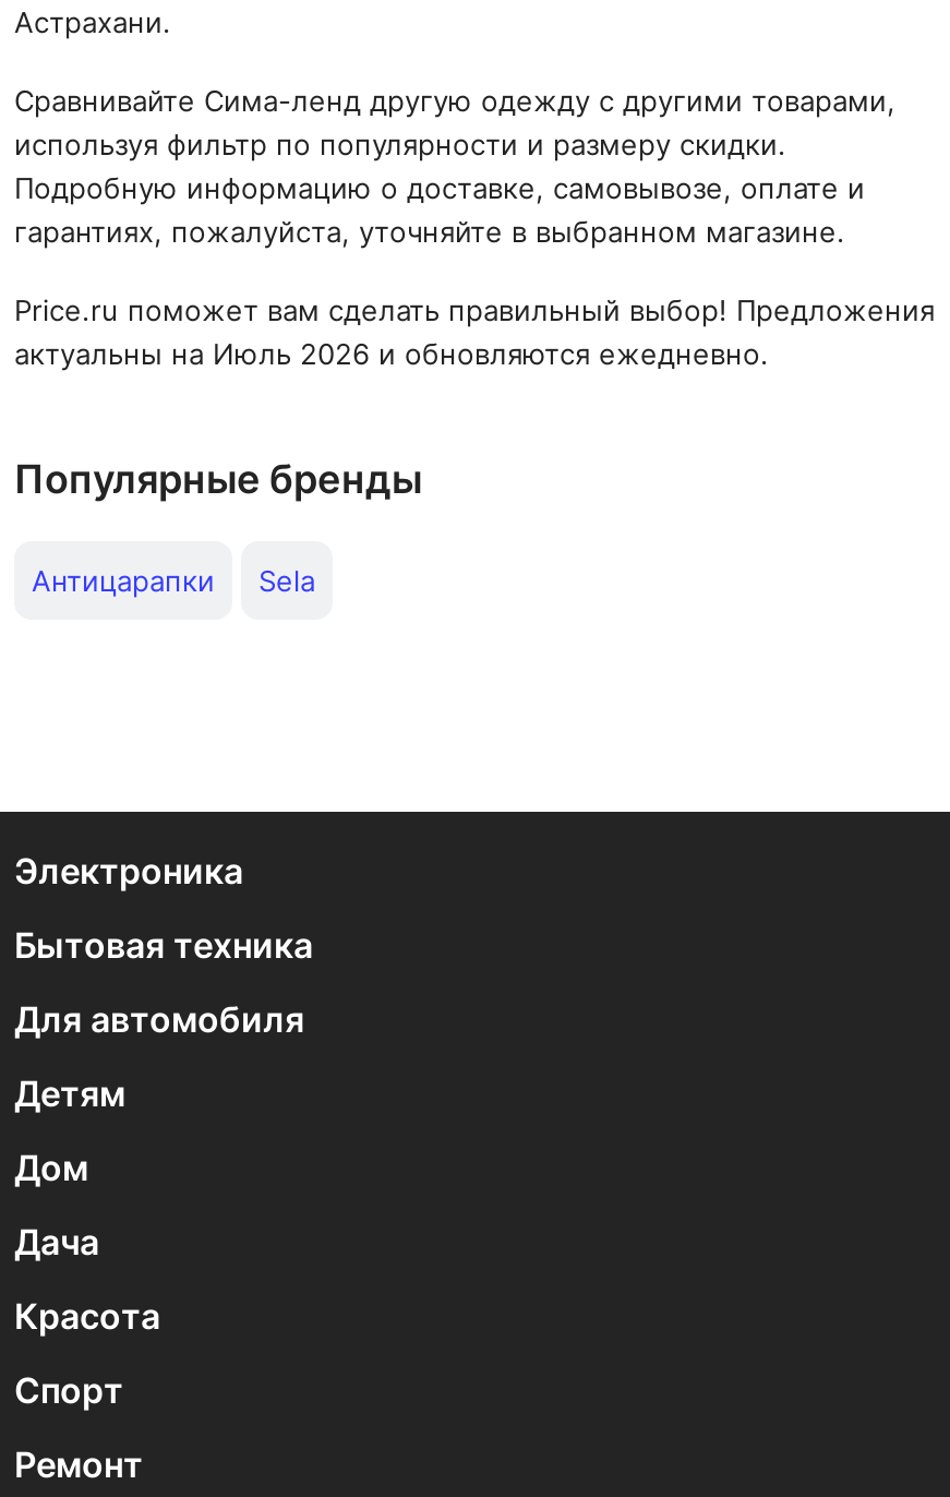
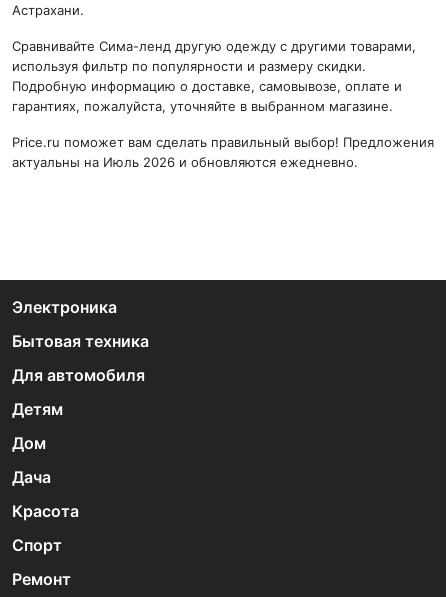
[14,456,422,598] Популярные бренды | Антицарапки | Sela -> none

